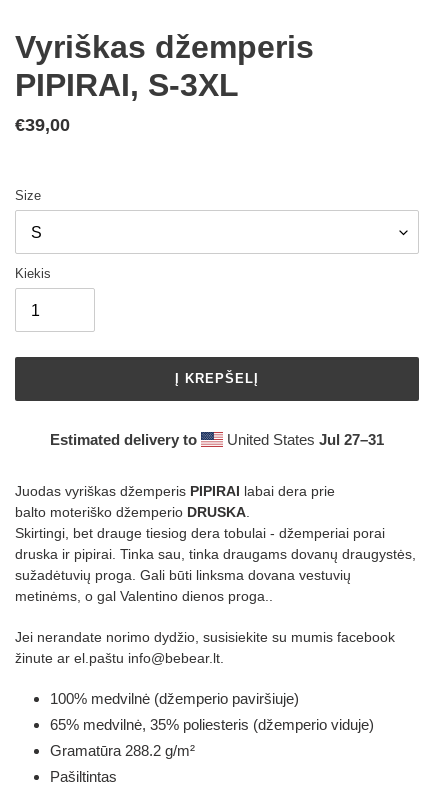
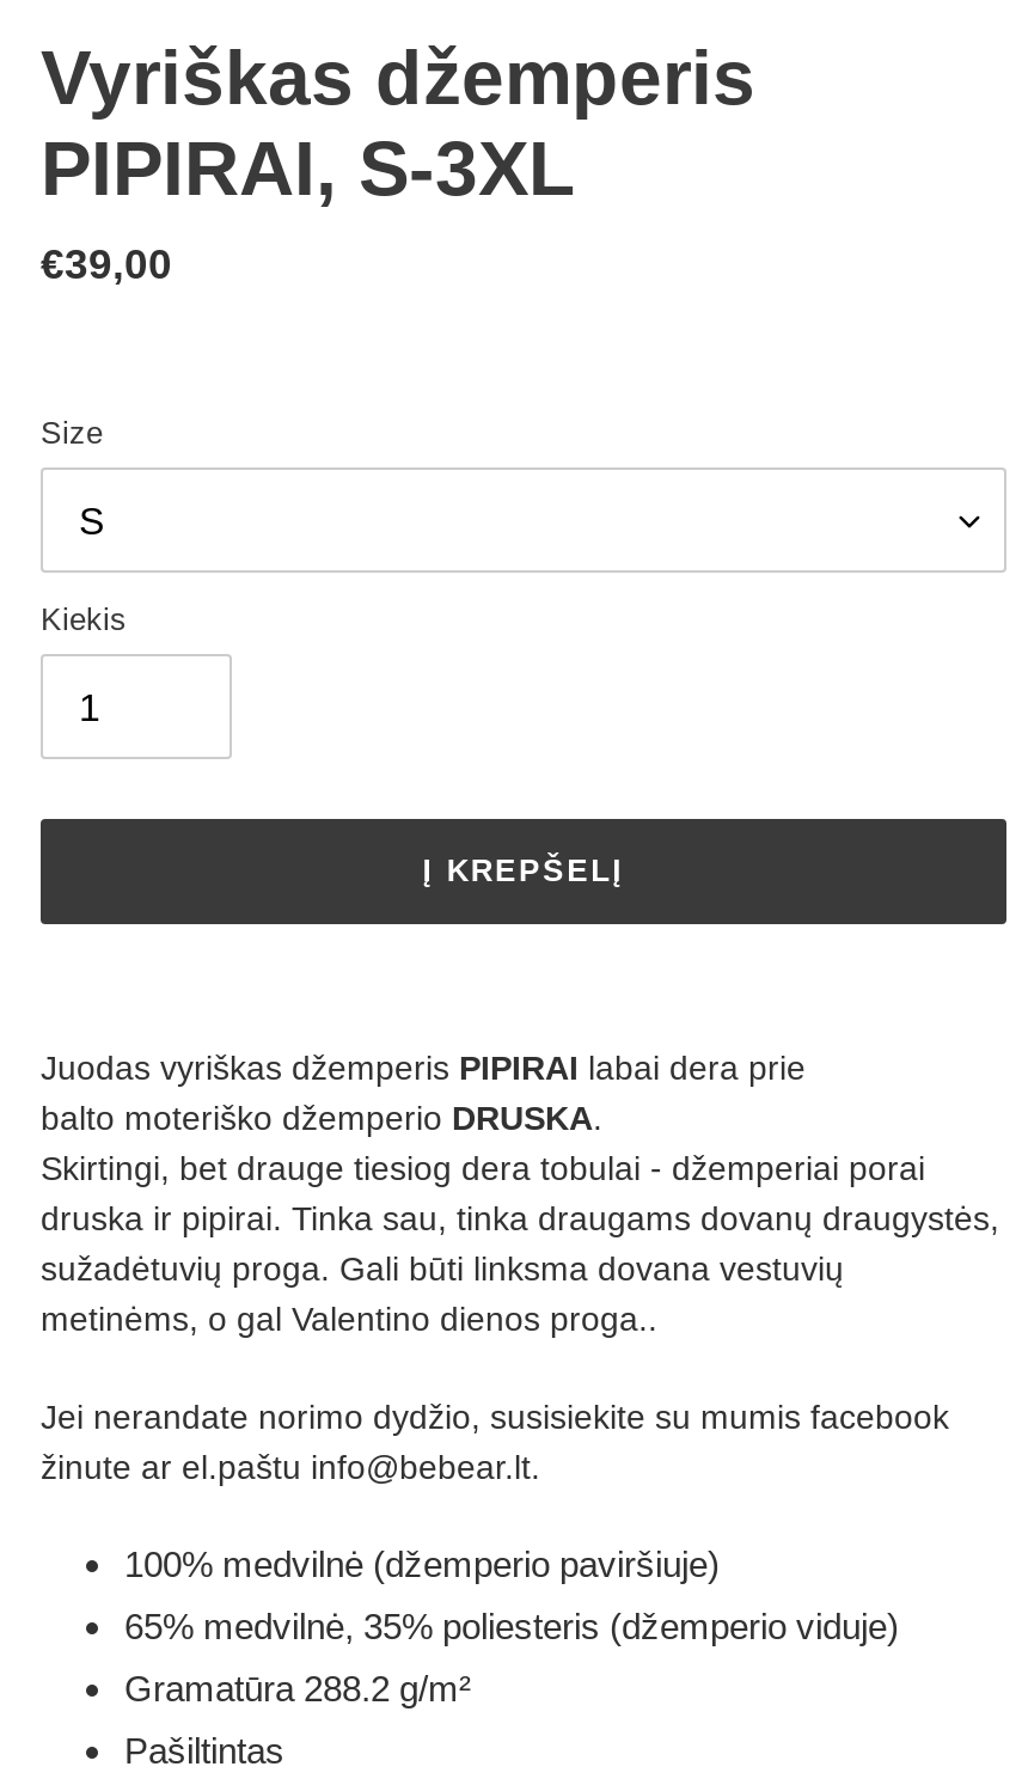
[50,431,384,448] Estimated delivery to | United States Jul 27–31 -> none

